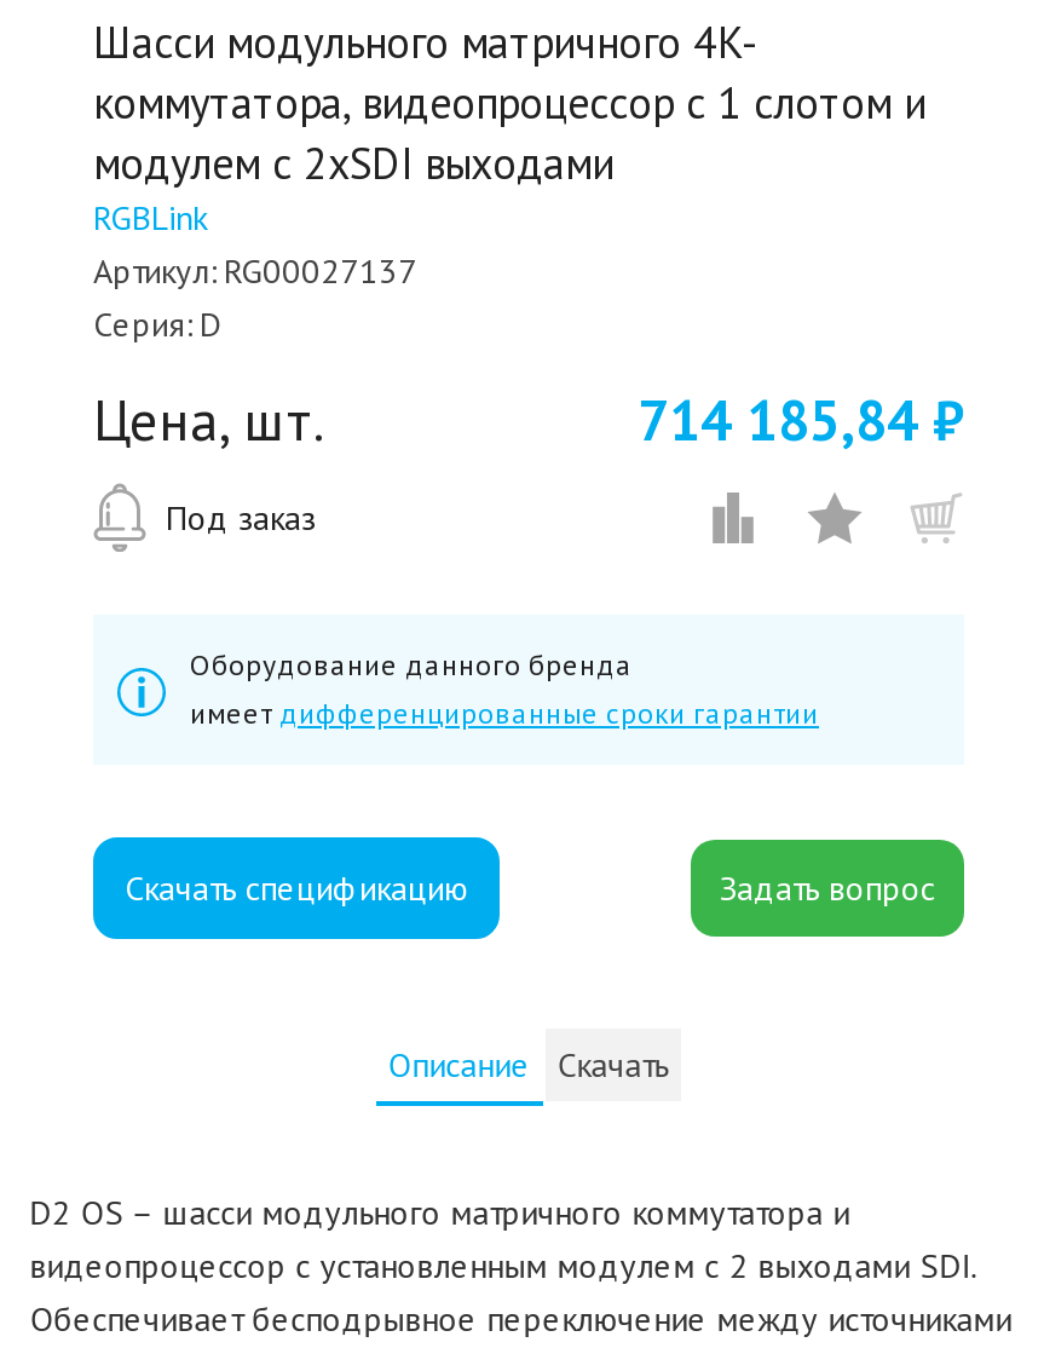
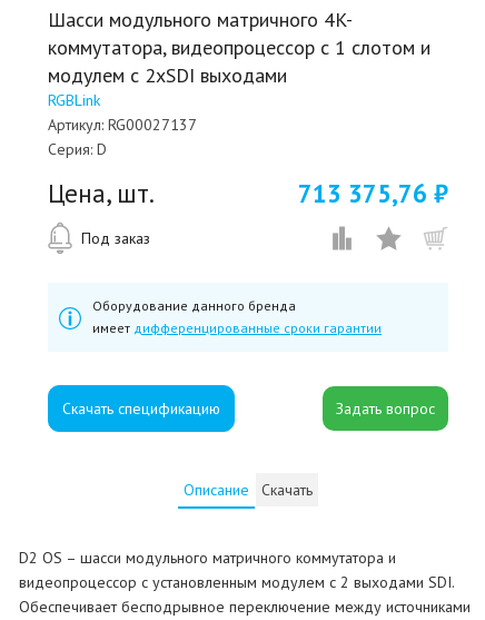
[638,384,964,454] 714 185,84 ₽ -> [298,177,448,209] 713 375,76 ₽

